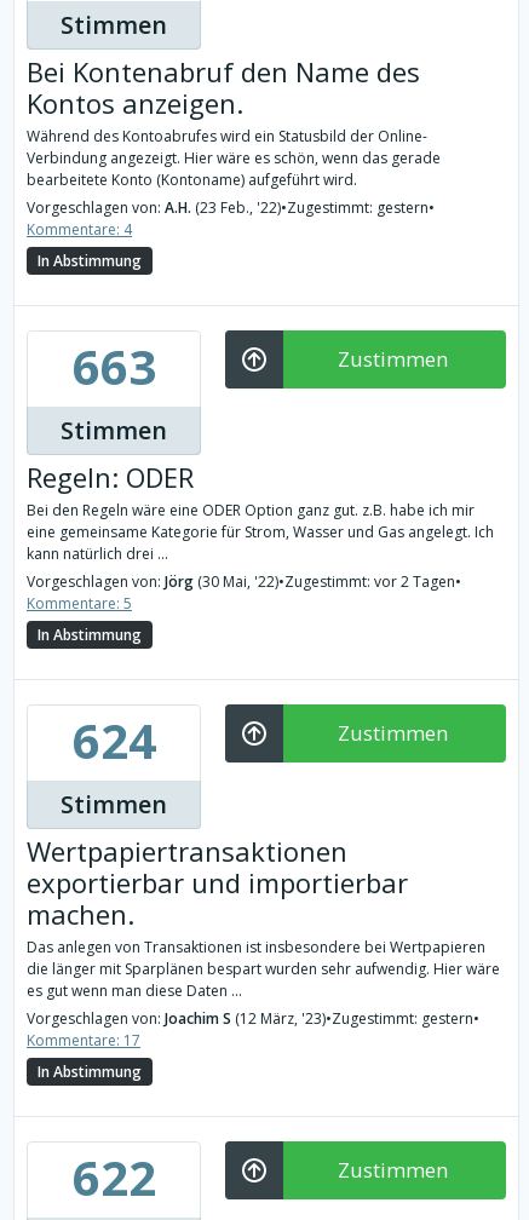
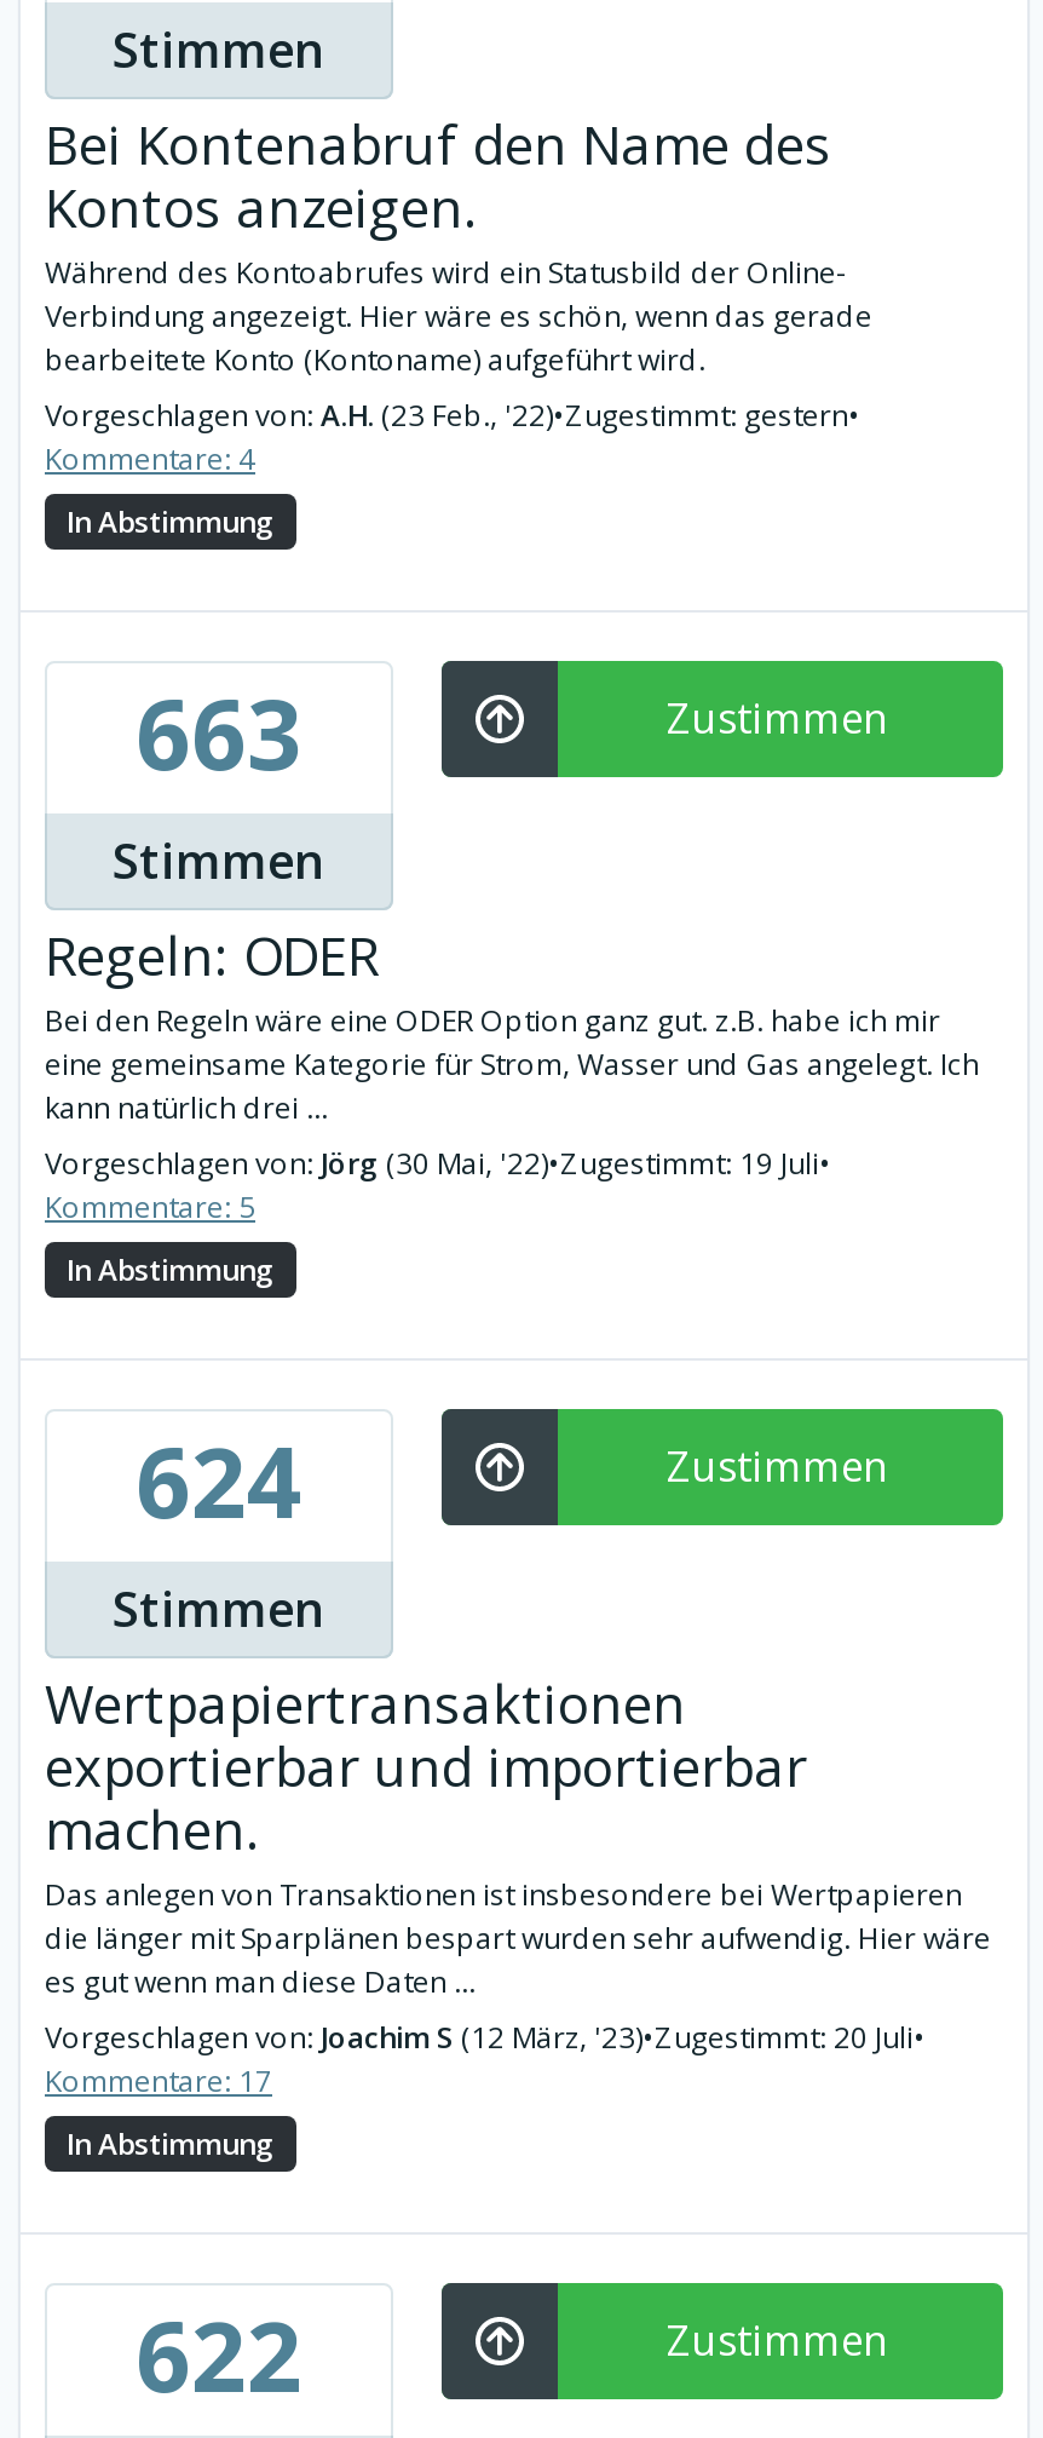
[27,571,461,592] Vorgeschlagen von: Jörg (30 Mai, '22)•Zugestimmt: vor 2 Tagen• -> [45,1143,831,1184] Vorgeschlagen von: Jörg (30 Mai, '22)•Zugestimmt: 19 Juli•
[27,1008,479,1029] Vorgeschlagen von: Joachim S (12 März, '23)•Zugestimmt: gestern• -> [45,2017,926,2058] Vorgeschlagen von: Joachim S (12 März, '23)•Zugestimmt: 20 Juli•

